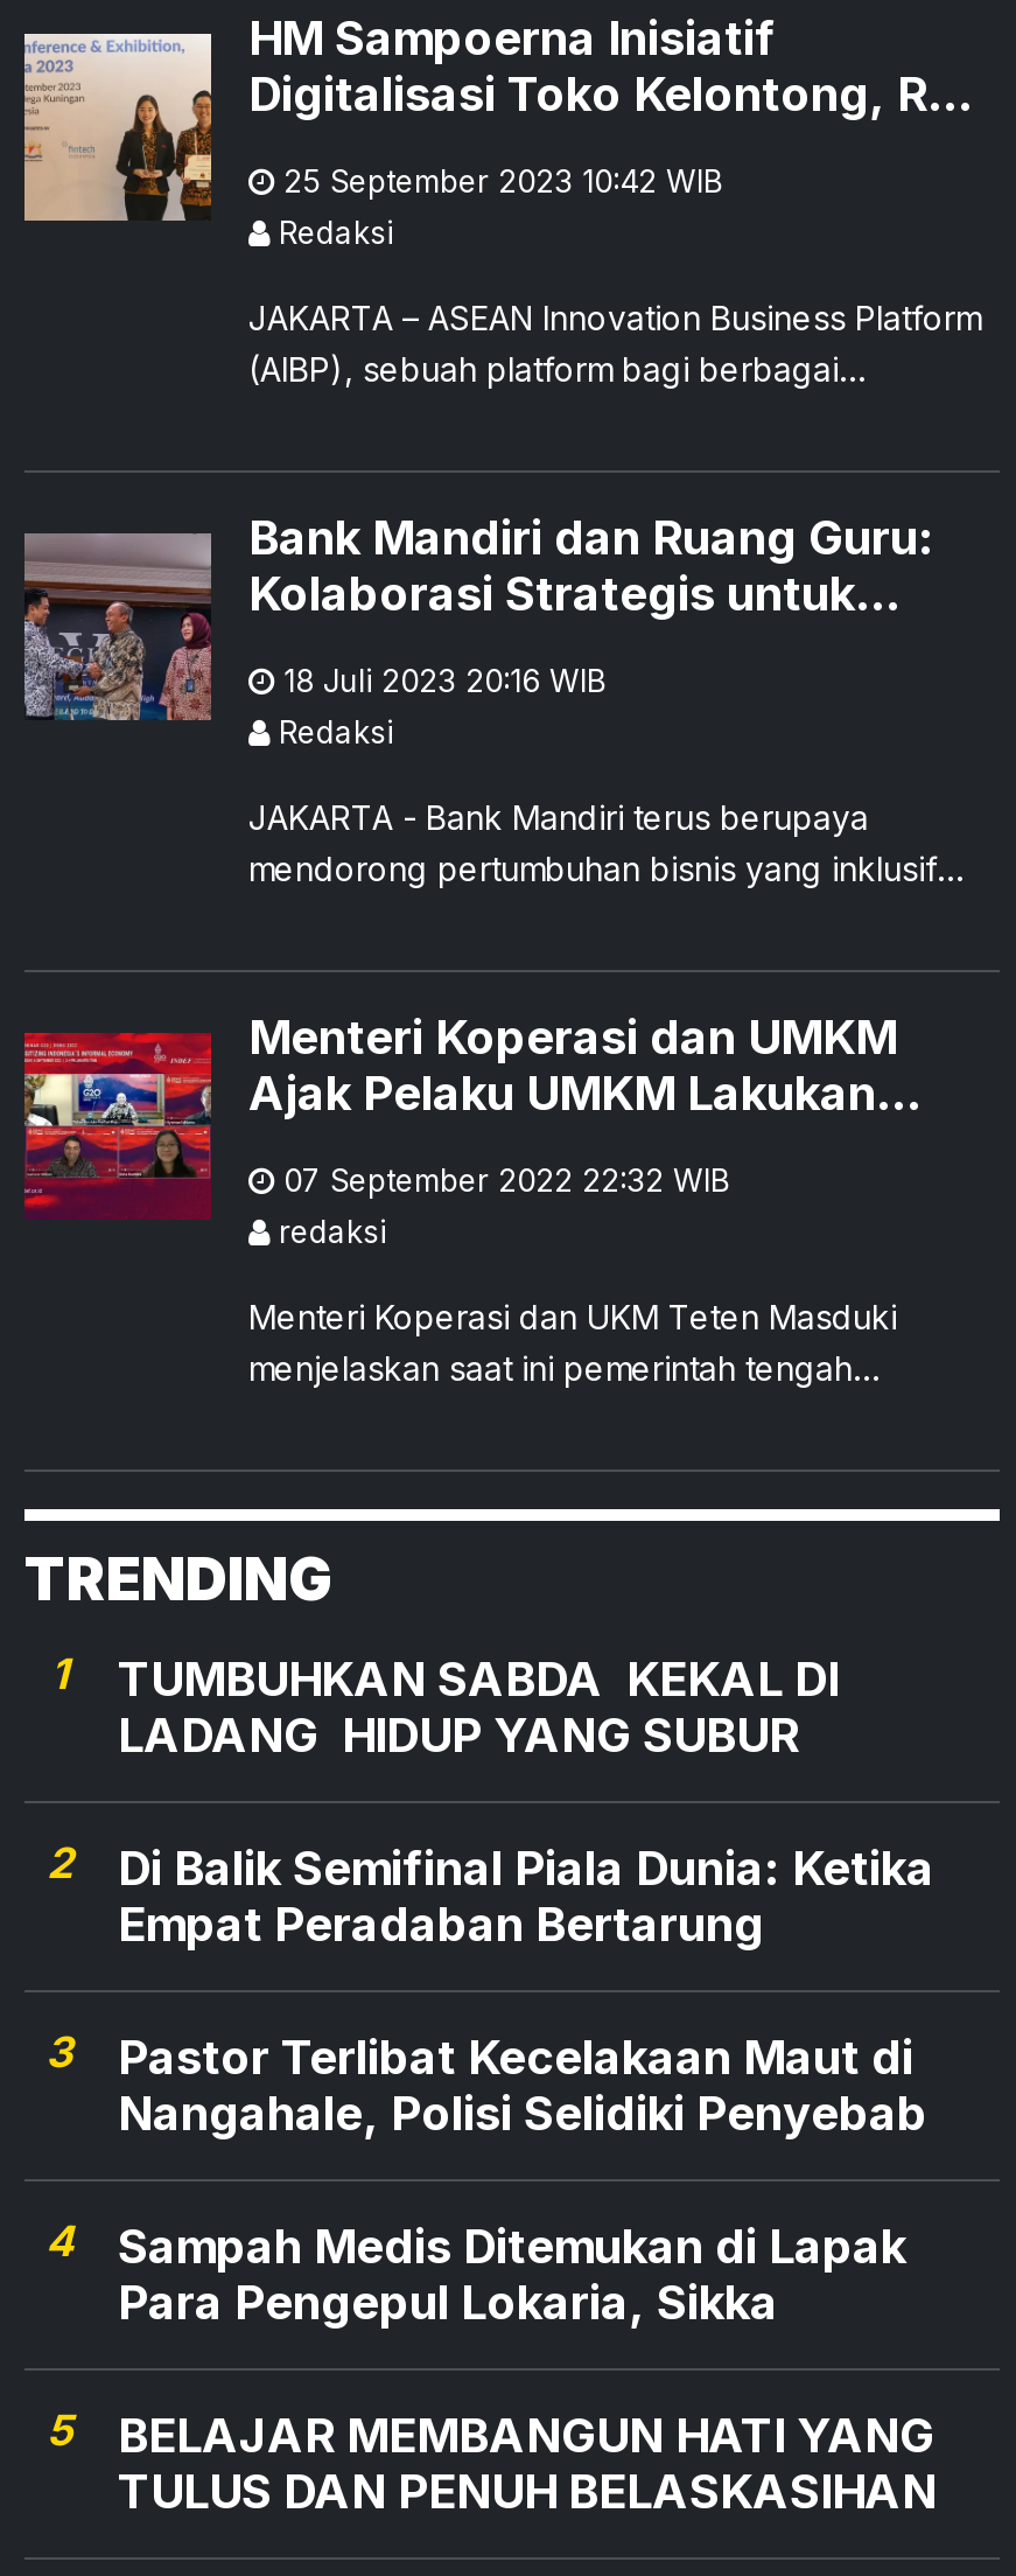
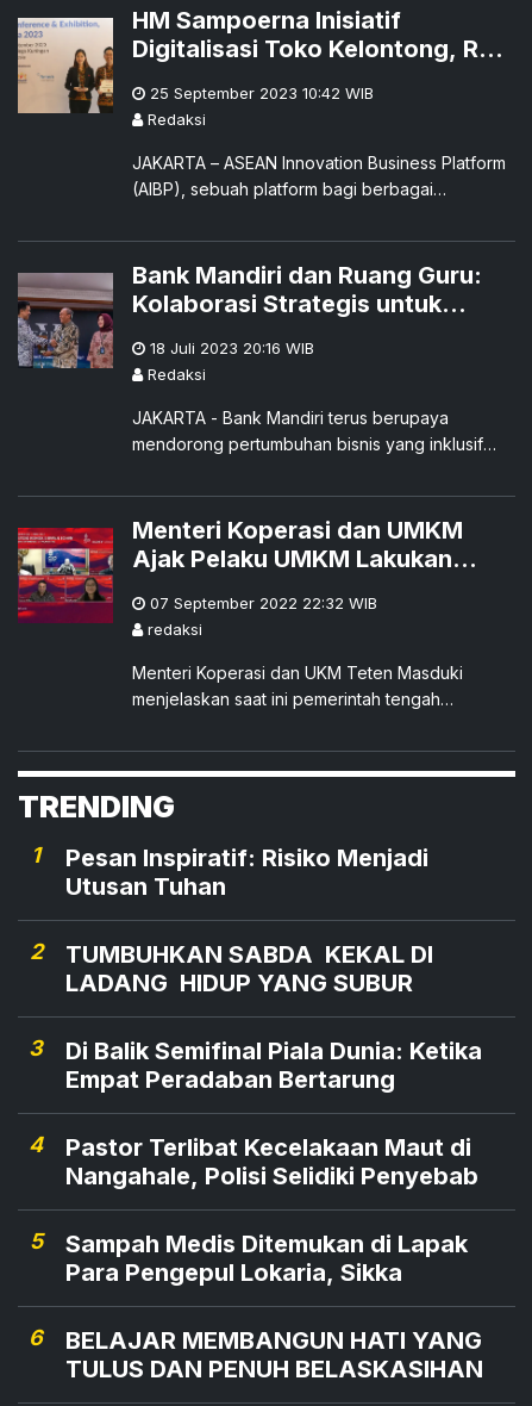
none -> [29,844,428,964] Pesan Inspiratif: Risiko Menjadi | Utusan Tuhan | 2
[47,1839,934,1897] 2 Di Balik Semifinal Piala Dunia: Ketika -> [29,1036,482,1065] 3 Di Balik Semifinal Piala Dunia: Ketika
[45,2028,913,2086] 3 Pastor Terlibat Kecelakaan Maut di -> [29,1132,471,1162] 4 Pastor Terlibat Kecelakaan Maut di
[45,2217,906,2275] 4 Sampah Medis Ditemukan di Lapak -> [29,1229,468,1258] 5 Sampah Medis Ditemukan di Lapak
[47,2406,934,2464] 5 BELAJAR MEMBANGUN HATI YANG -> [29,1325,482,1355] 6 BELAJAR MEMBANGUN HATI YANG

